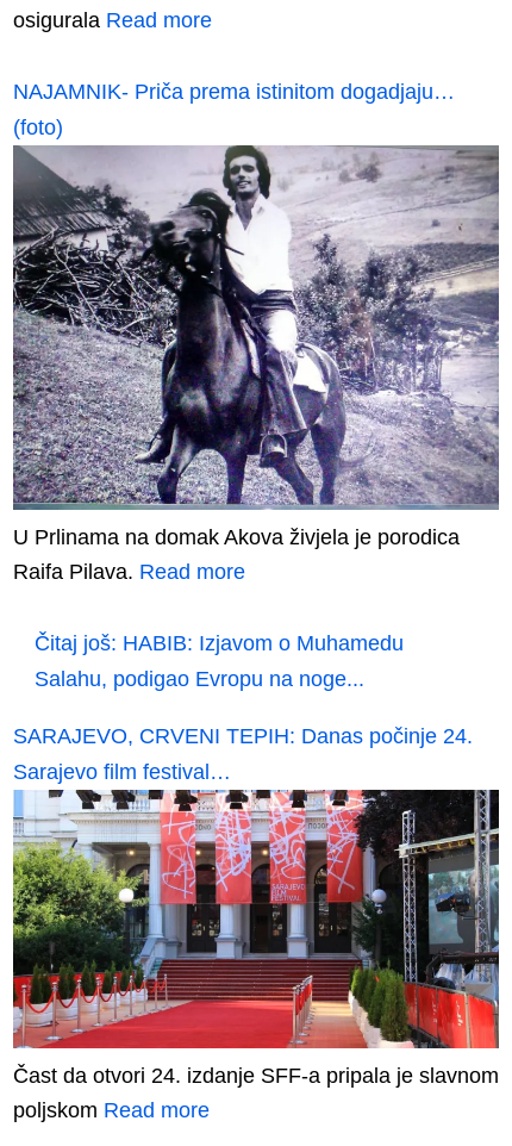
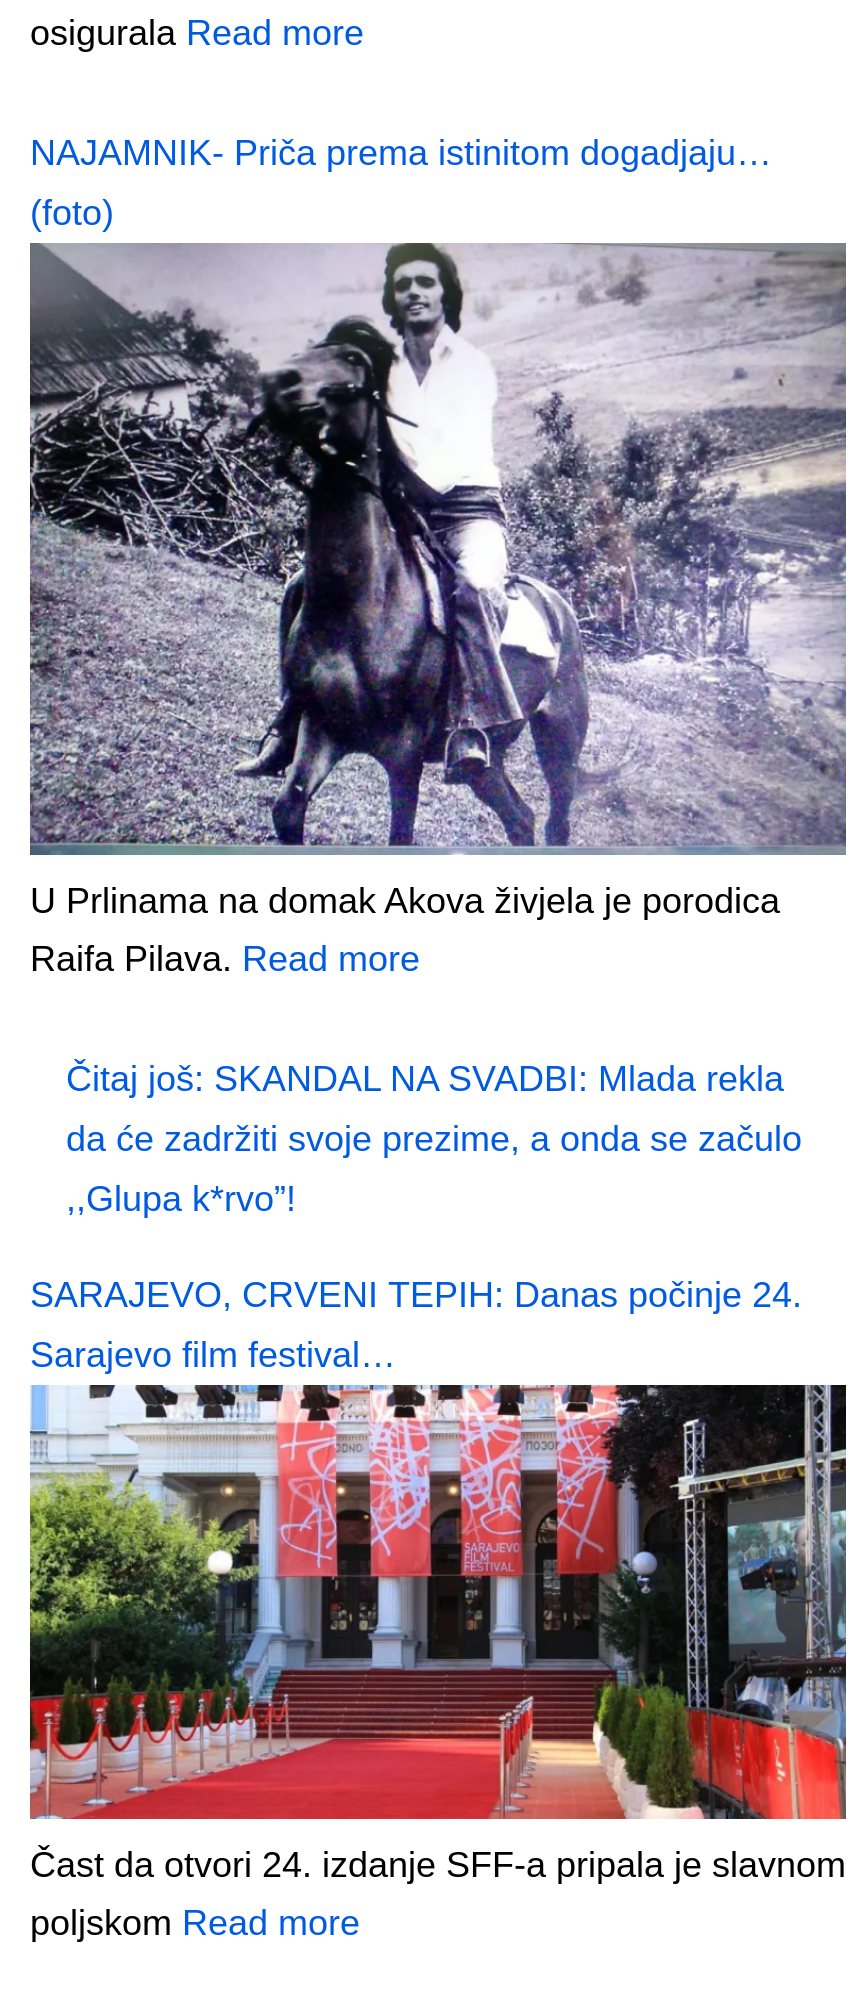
[35,632,404,691] Čitaj još: HABIB: Izjavom o Muhamedu | Salahu, podigao Evropu na noge... -> [66,1059,802,1219] Čitaj još: SKANDAL NA SVADBI: Mlada rekla | da će zadržiti svoje prezime, a onda se začulo | ,,Glupa k*rvo”!

